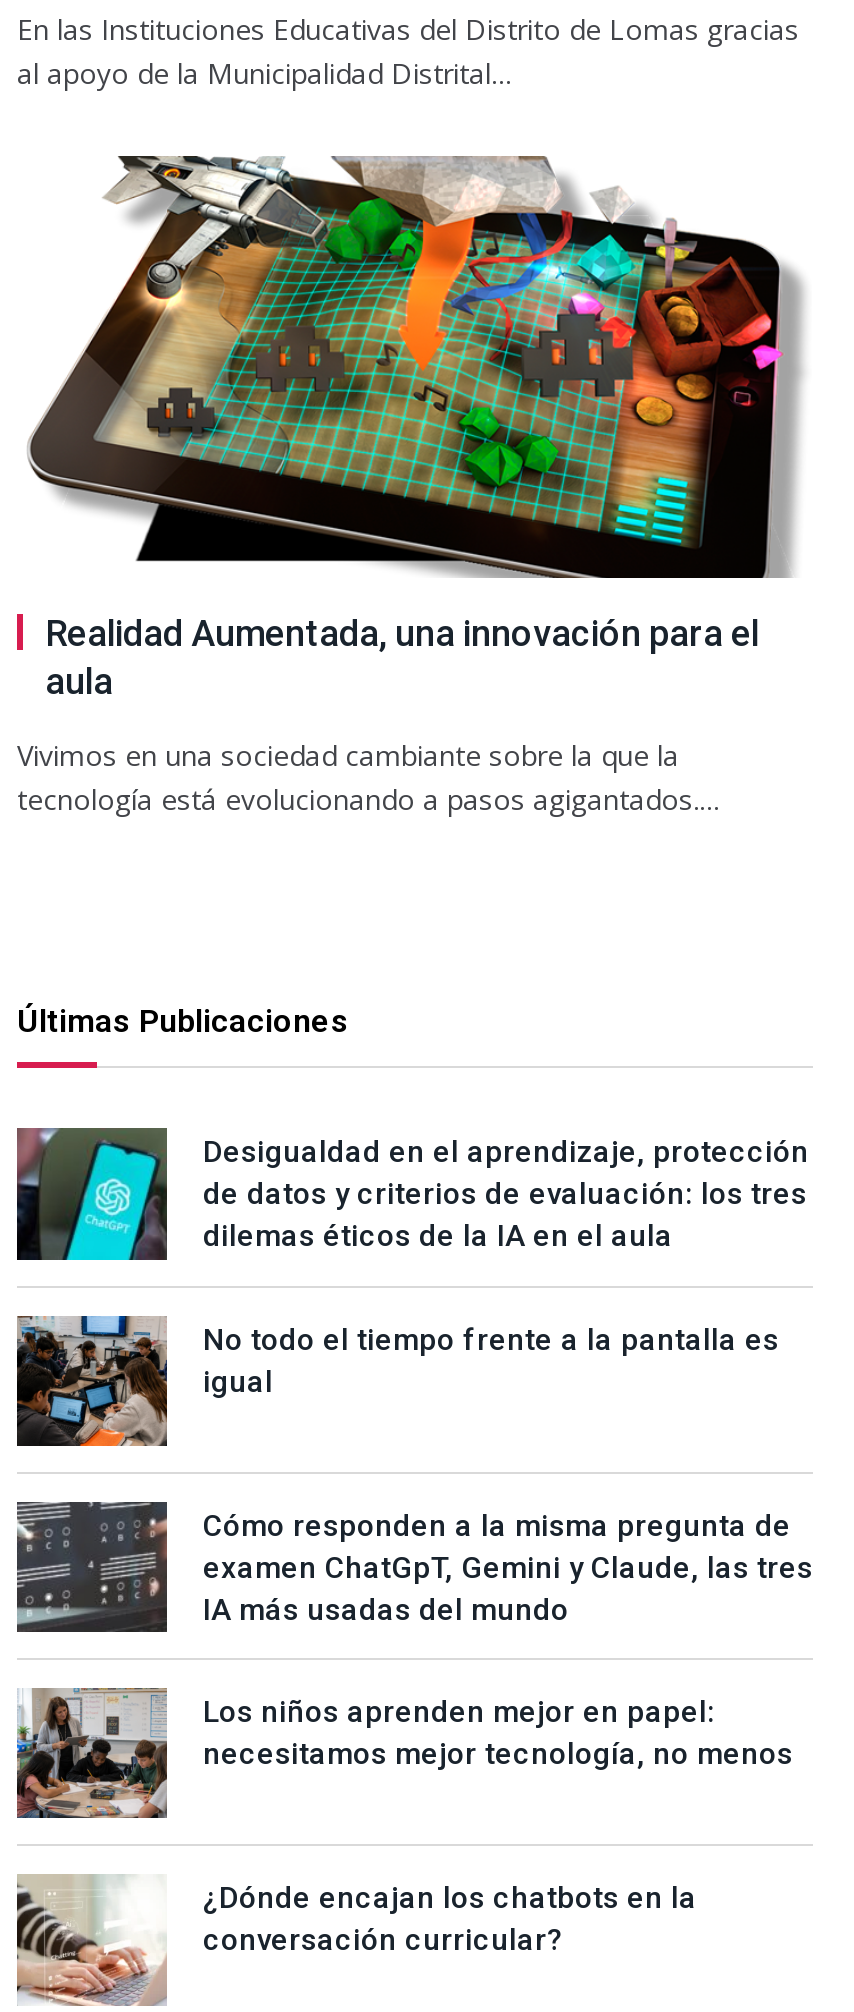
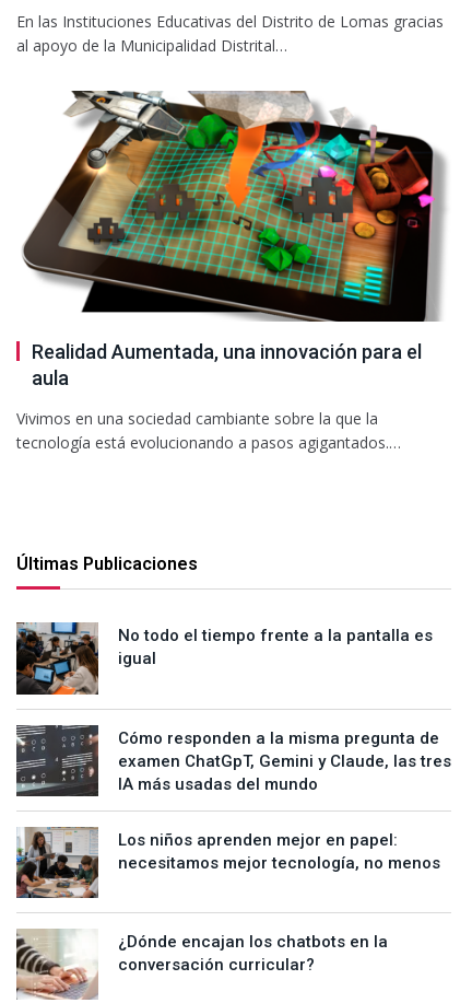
[15,1126,809,1262] [image] | Desigualdad en el aprendizaje, protección | de datos y criterios de evaluación: los tres | dilemas éticos de la IA en el aula -> none

